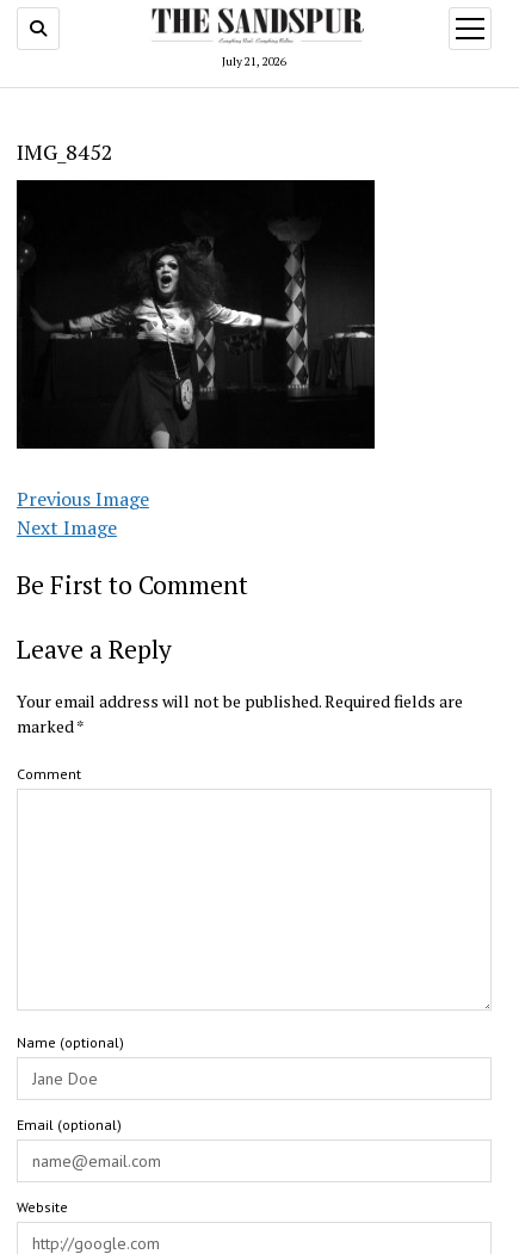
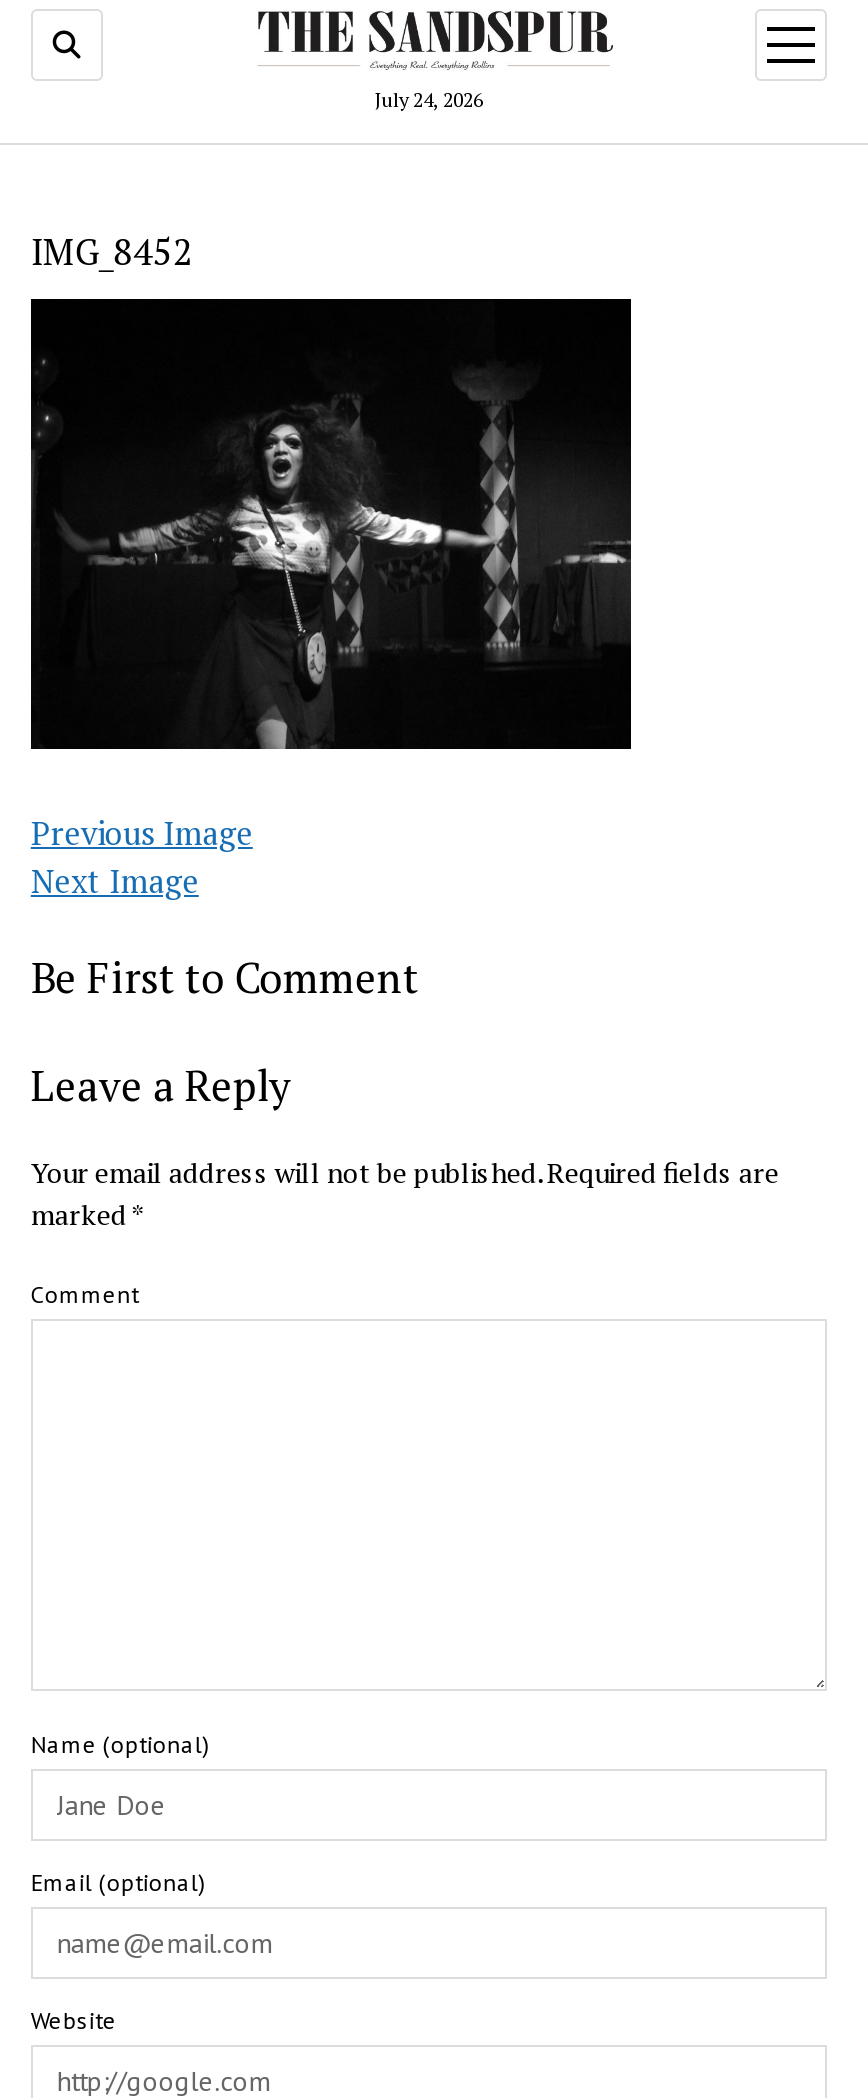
[222,53,286,69] July 21, 2026 -> [375,86,483,112] July 24, 2026

